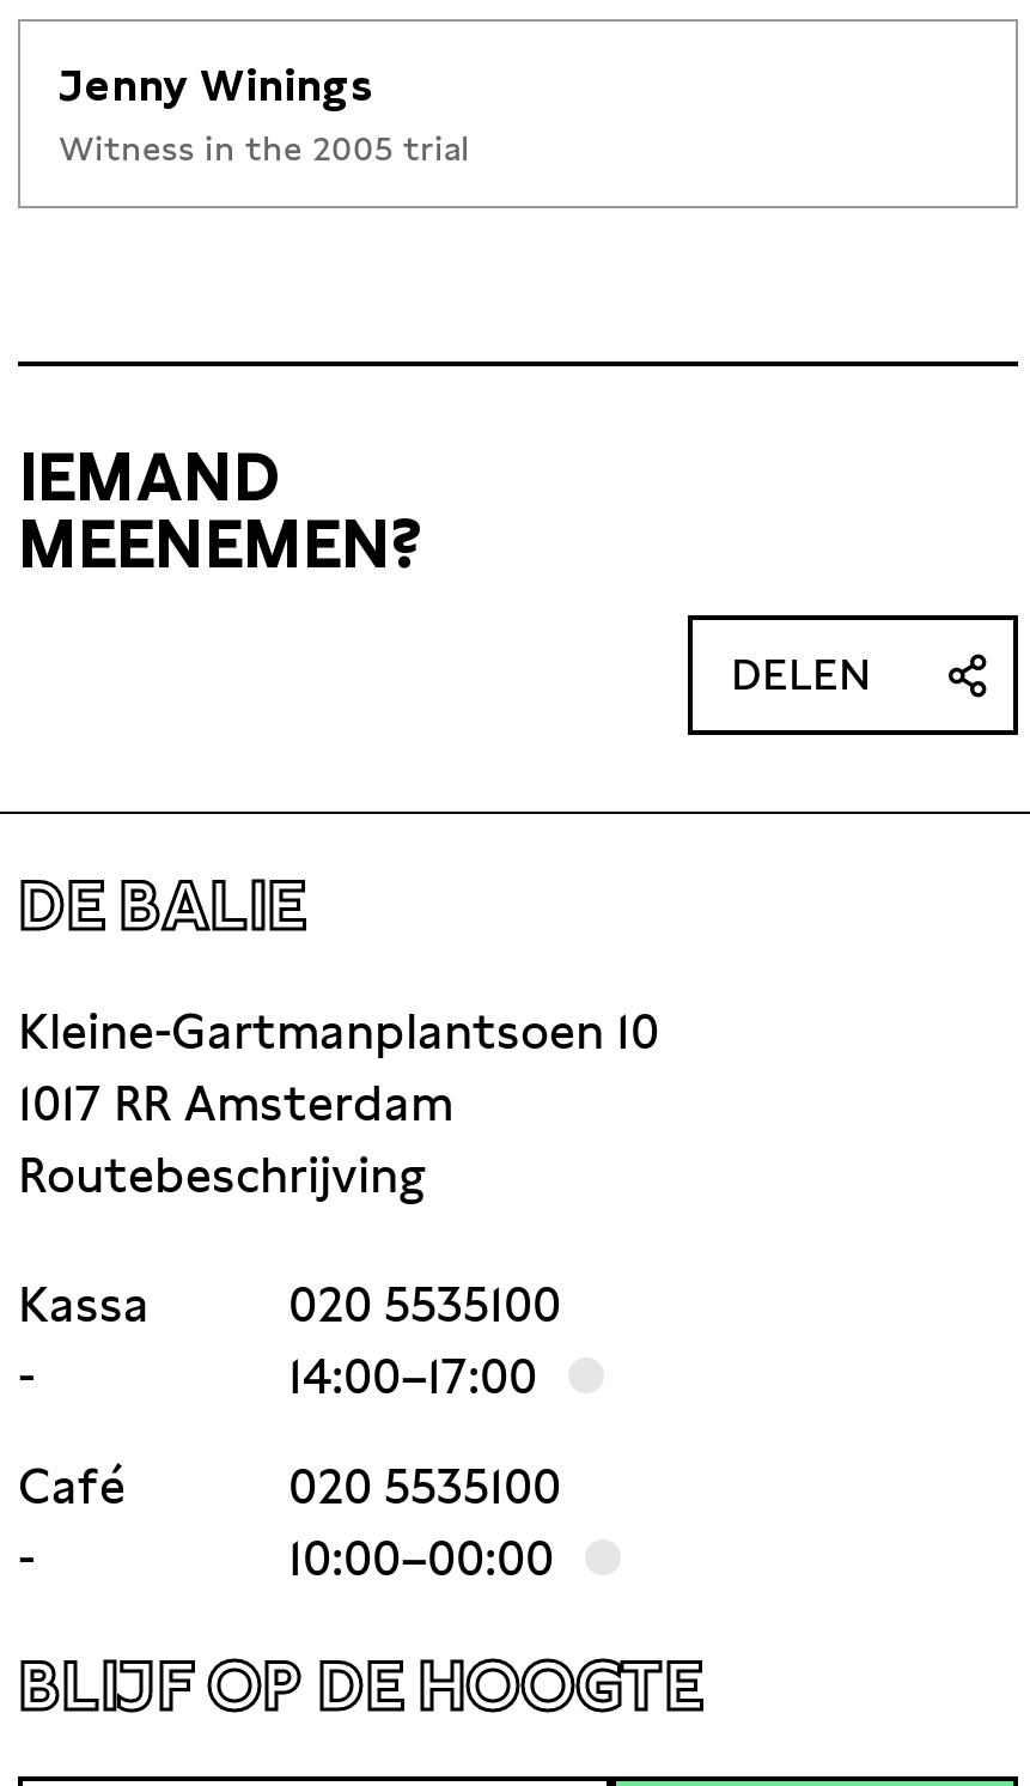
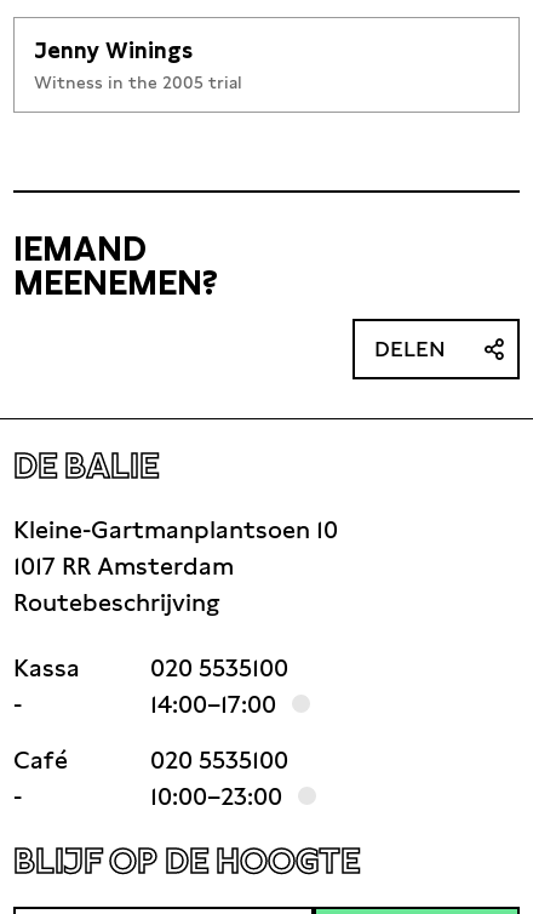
[288,1530,566,1587] 10:00–00:00 -> [150,782,288,811] 10:00–23:00

